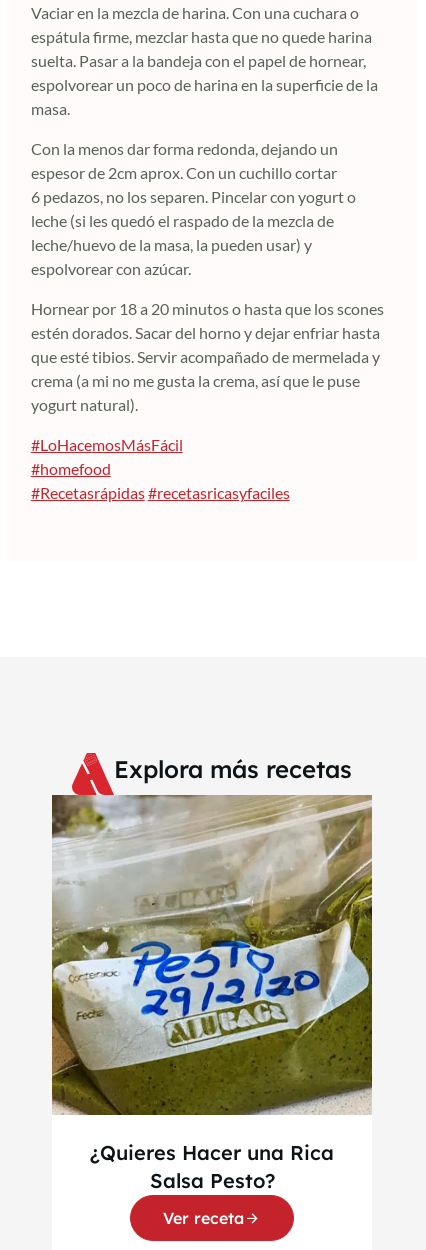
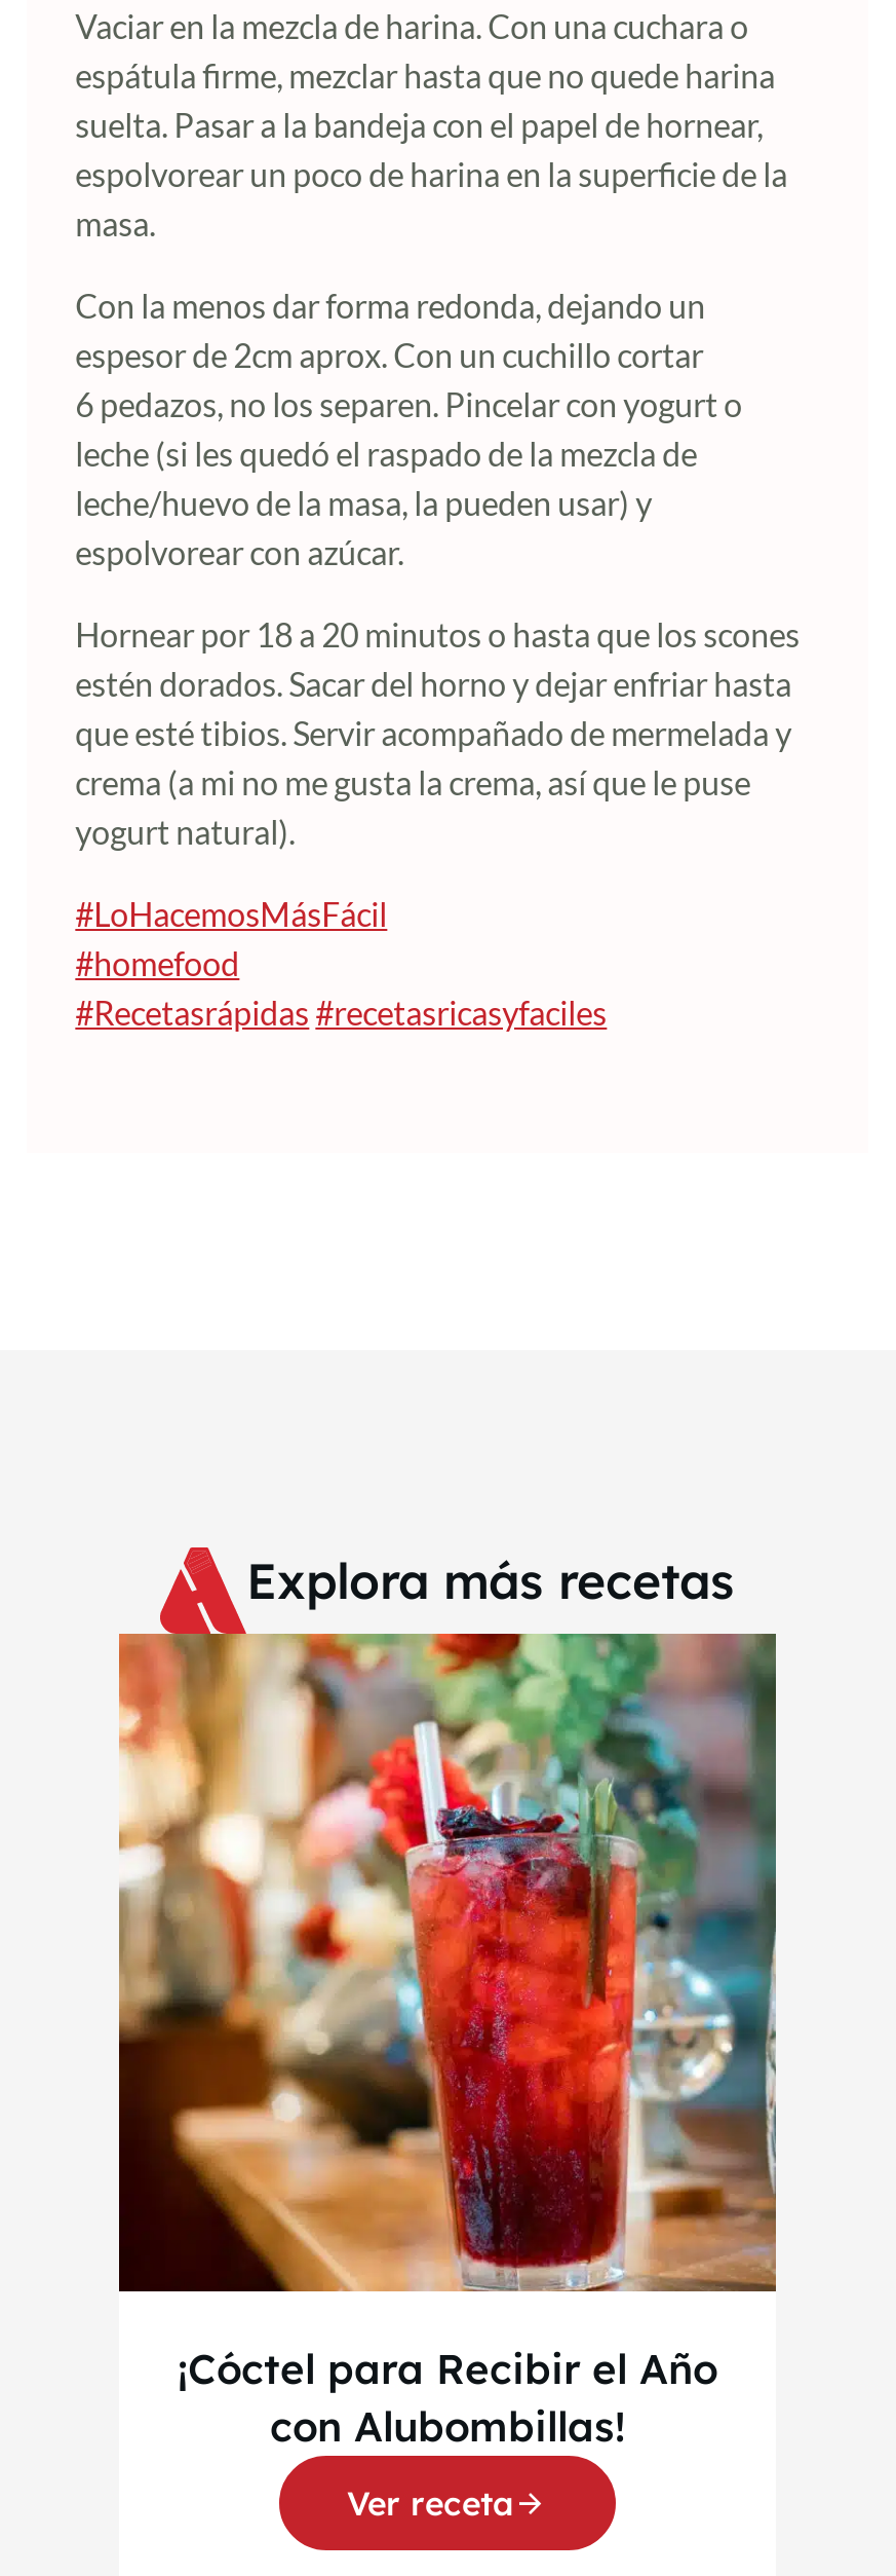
[51,794,373,1193] [image] | ¿Quieres Hacer una Rica | Salsa Pesto? -> [117,1632,778,2452] [image] | ¡Cóctel para Recibir el Año | con Alubombillas!

